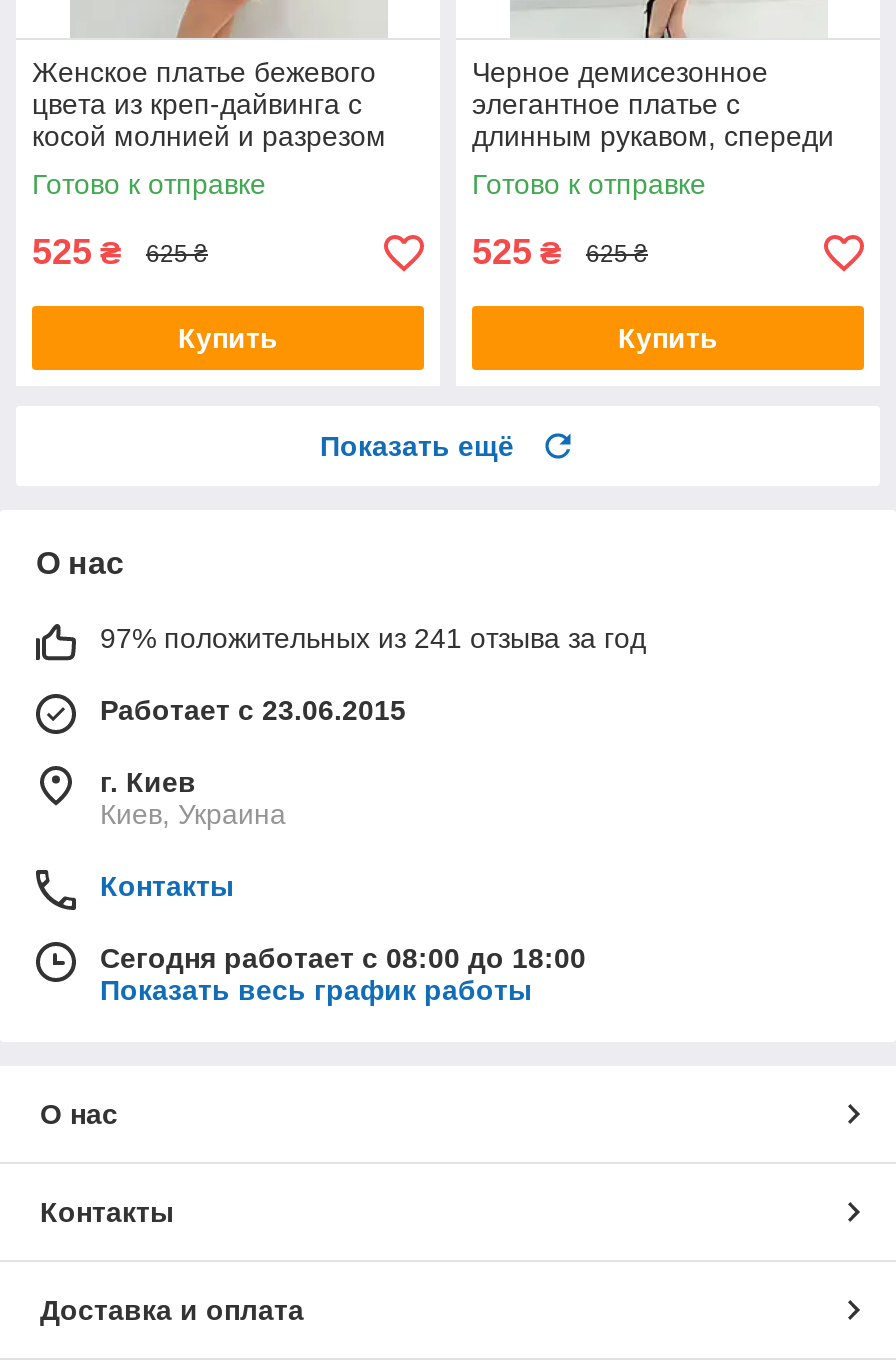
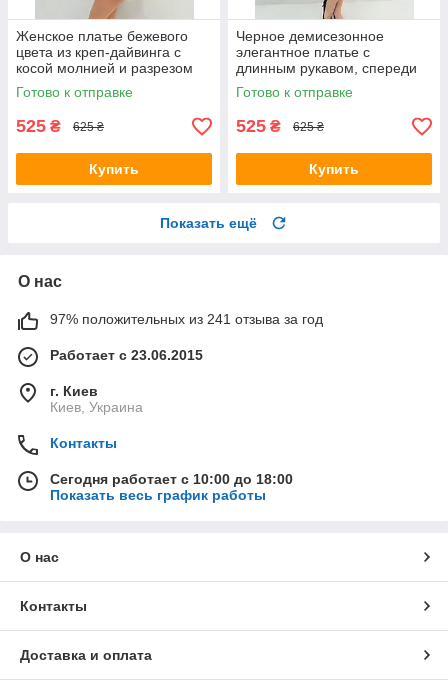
[100,943,586,975] Сегодня работает с 08:00 до 18:00 -> [50,471,293,487] Сегодня работает с 10:00 до 18:00

